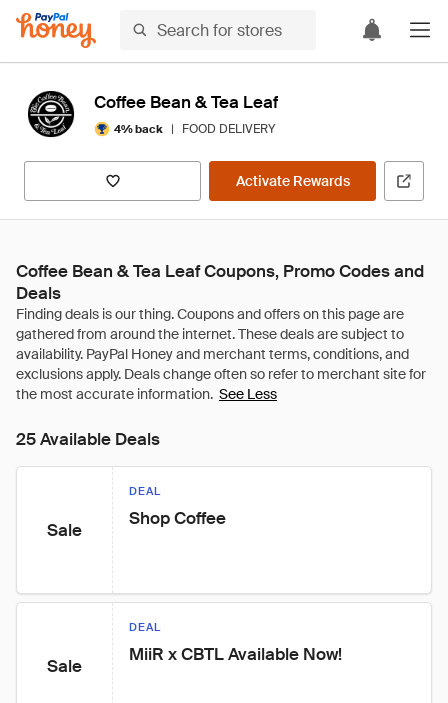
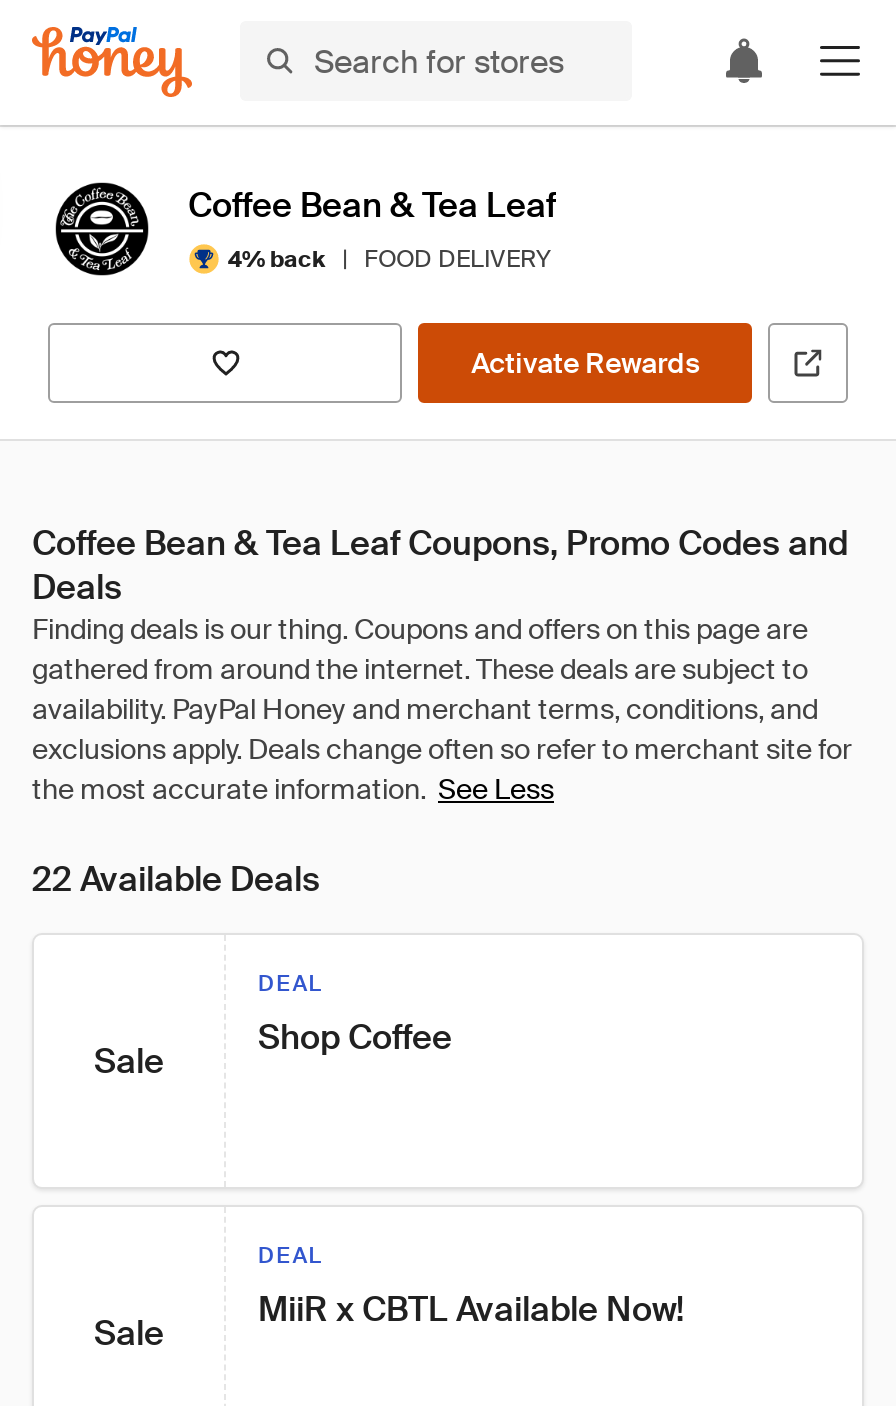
[16,428,160,450] 25 Available Deals -> [32,857,320,901] 22 Available Deals

